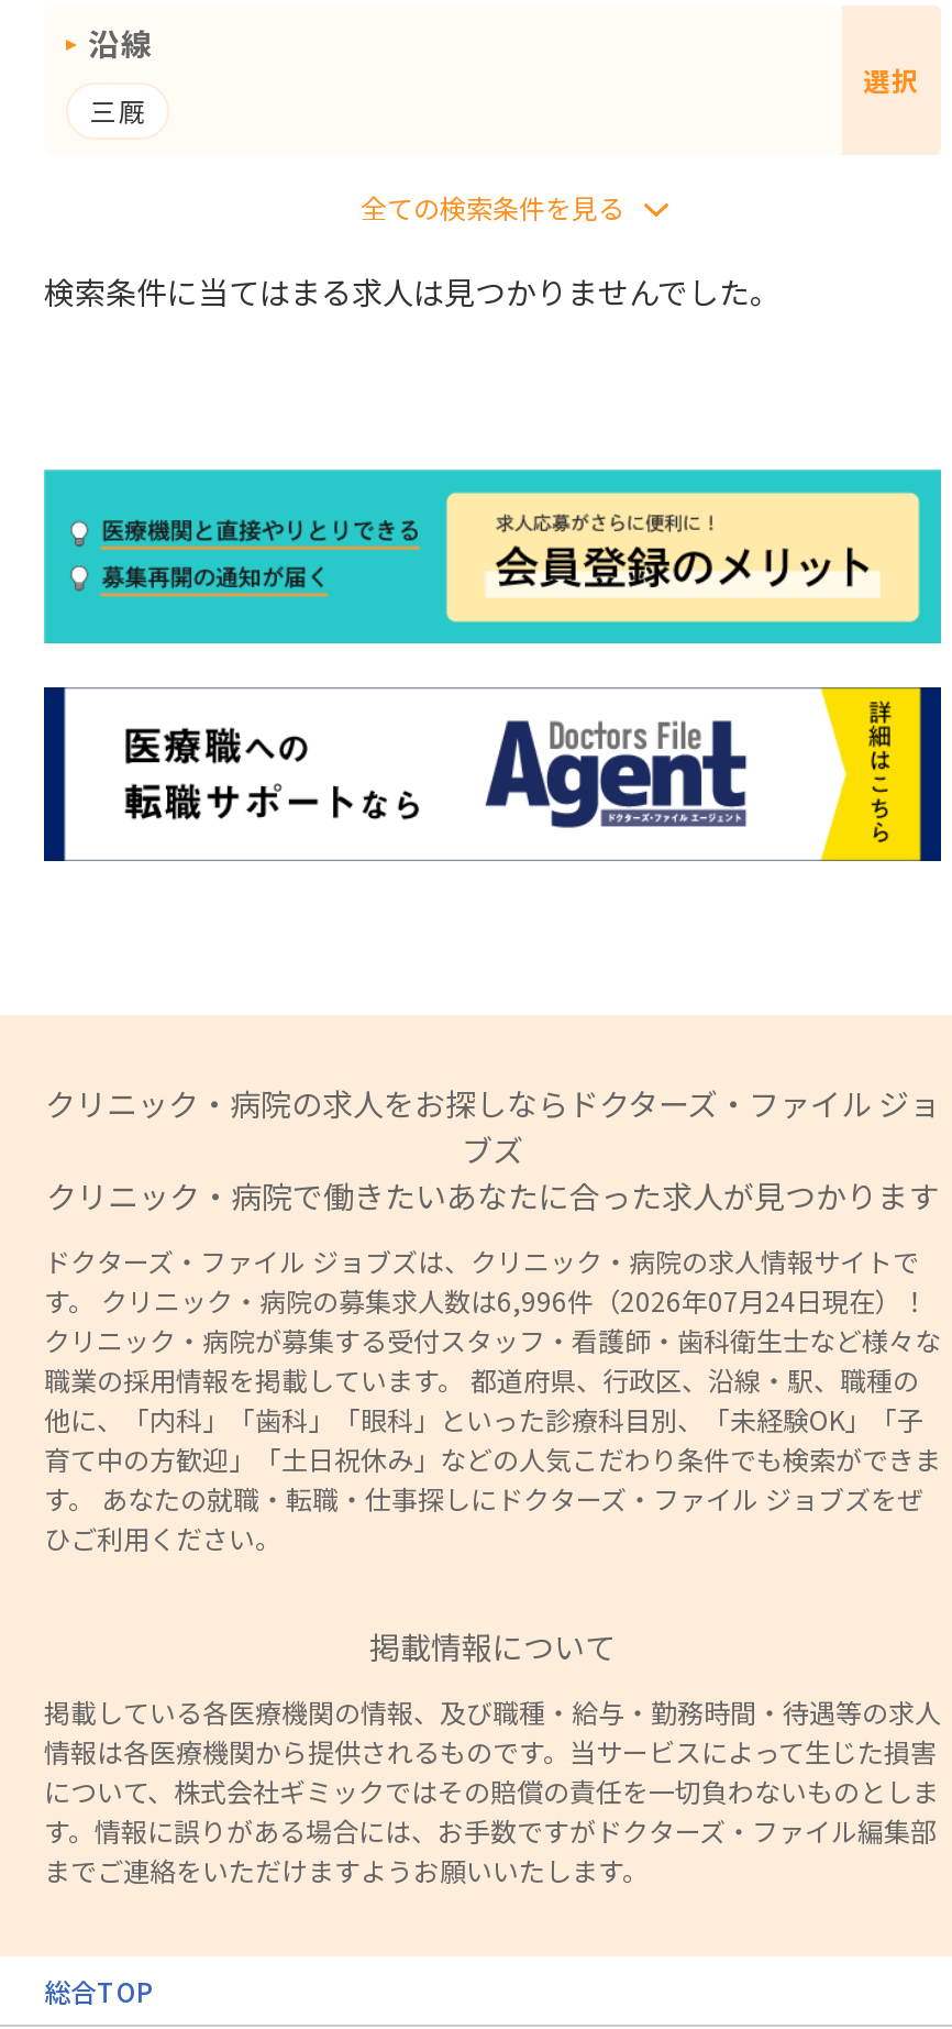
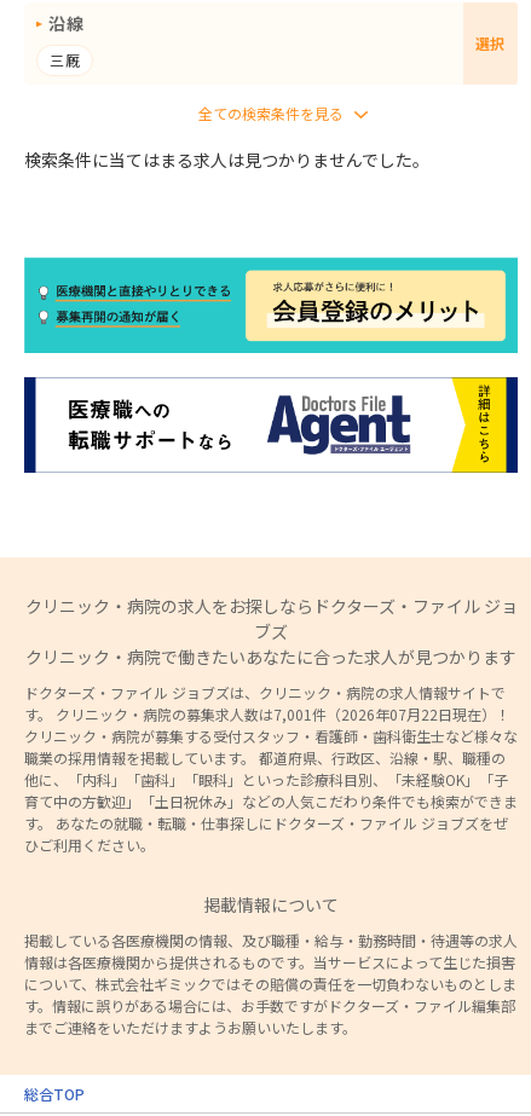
[44,1282,928,1319] す。 クリニック・病院の募集求人数は6,996件（2026年07月24日現在）！ -> [24,704,510,725] す。 クリニック・病院の募集求人数は7,001件（2026年07月22日現在）！

